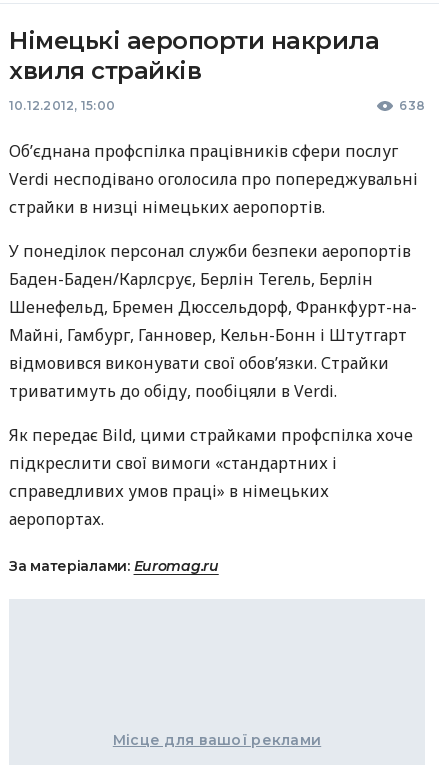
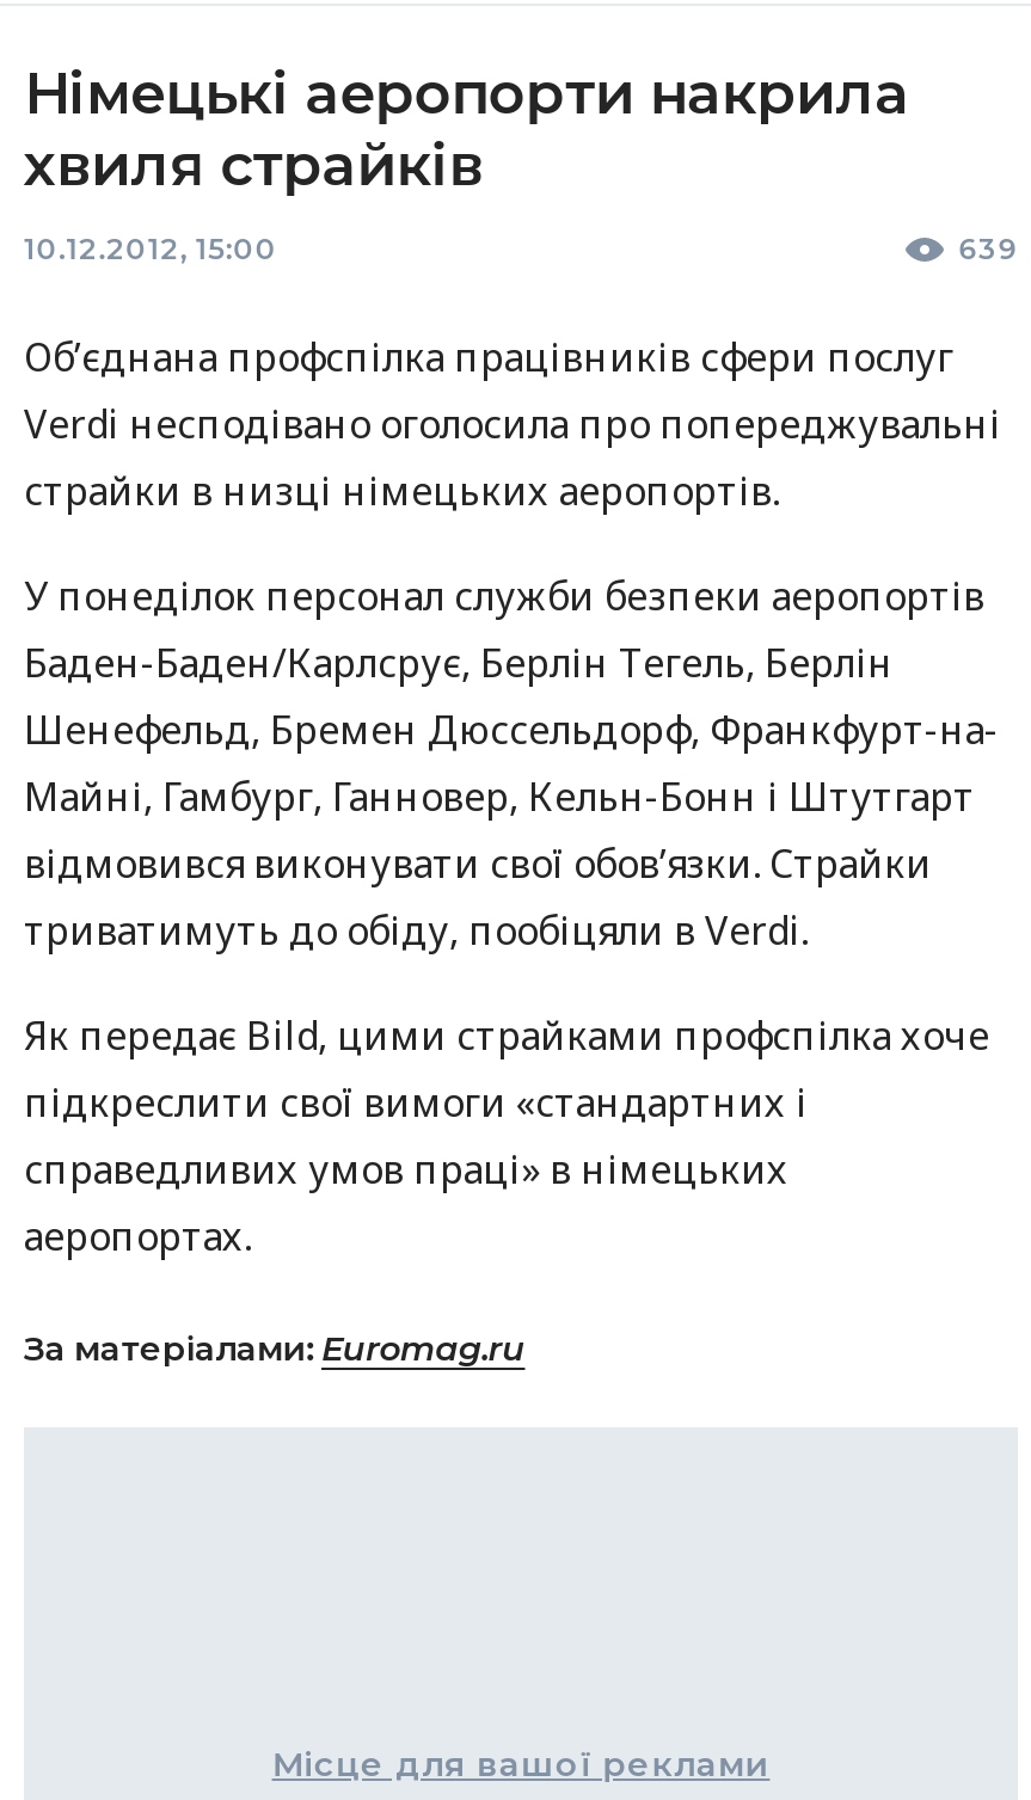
[399,98,425,113] 638 -> [959,231,1018,266] 639

